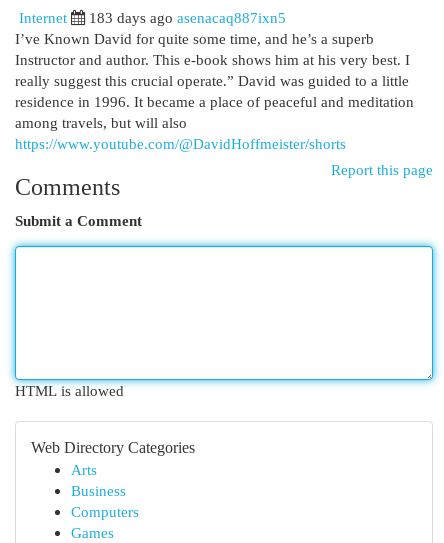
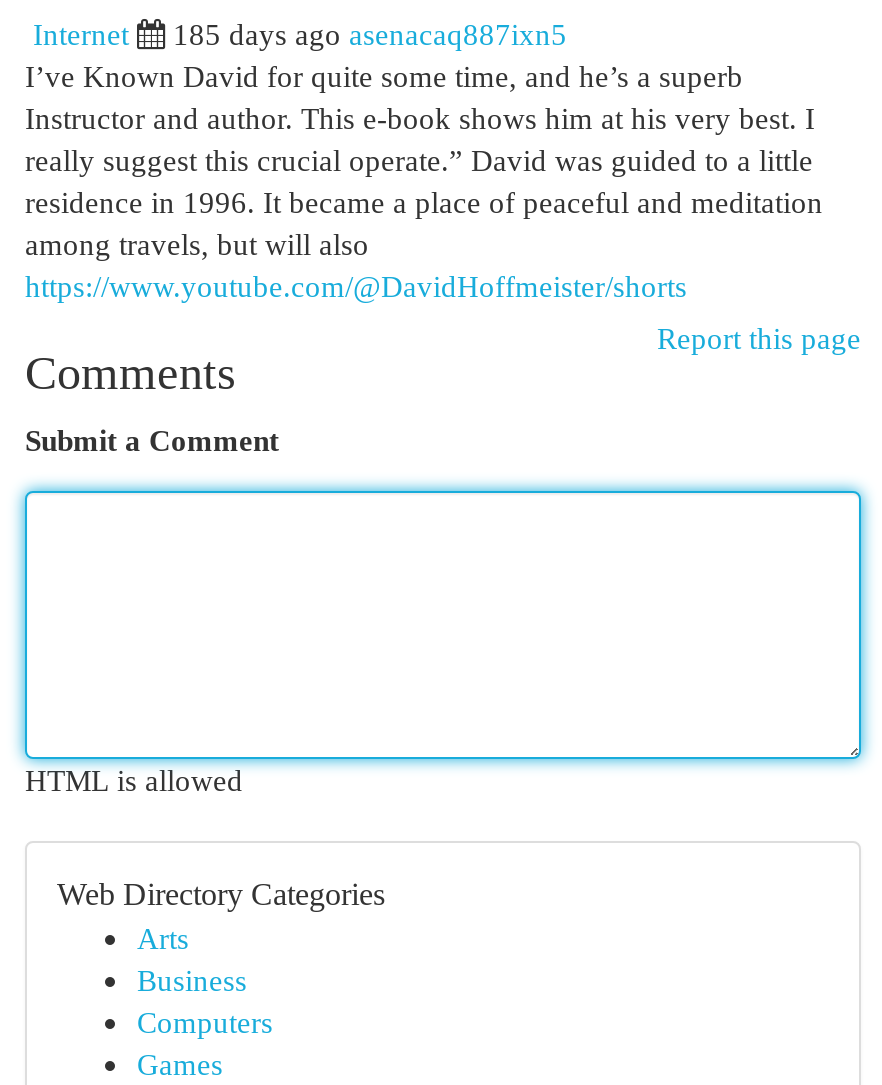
[89,9,286,26] 183 days ago asenacaq887ixn5 -> [173,17,567,51] 185 days ago asenacaq887ixn5

